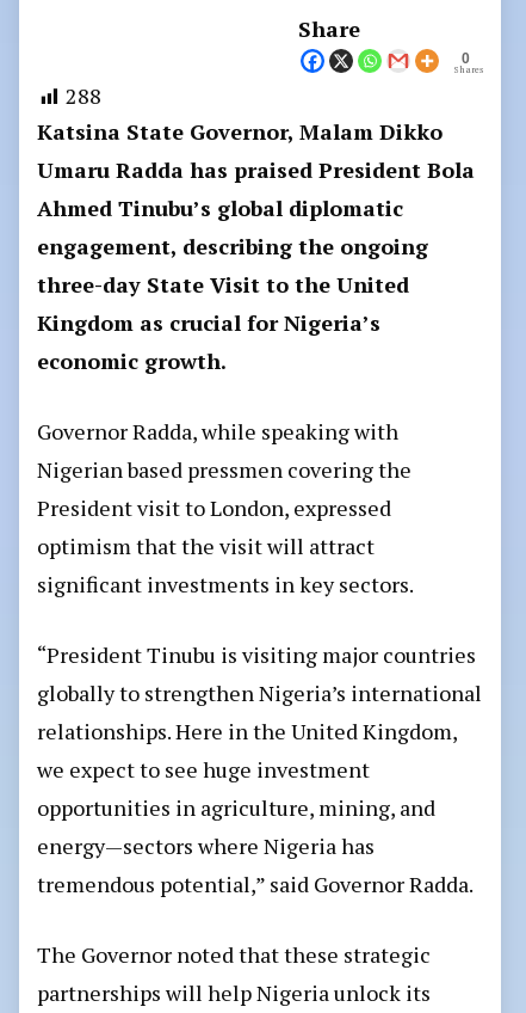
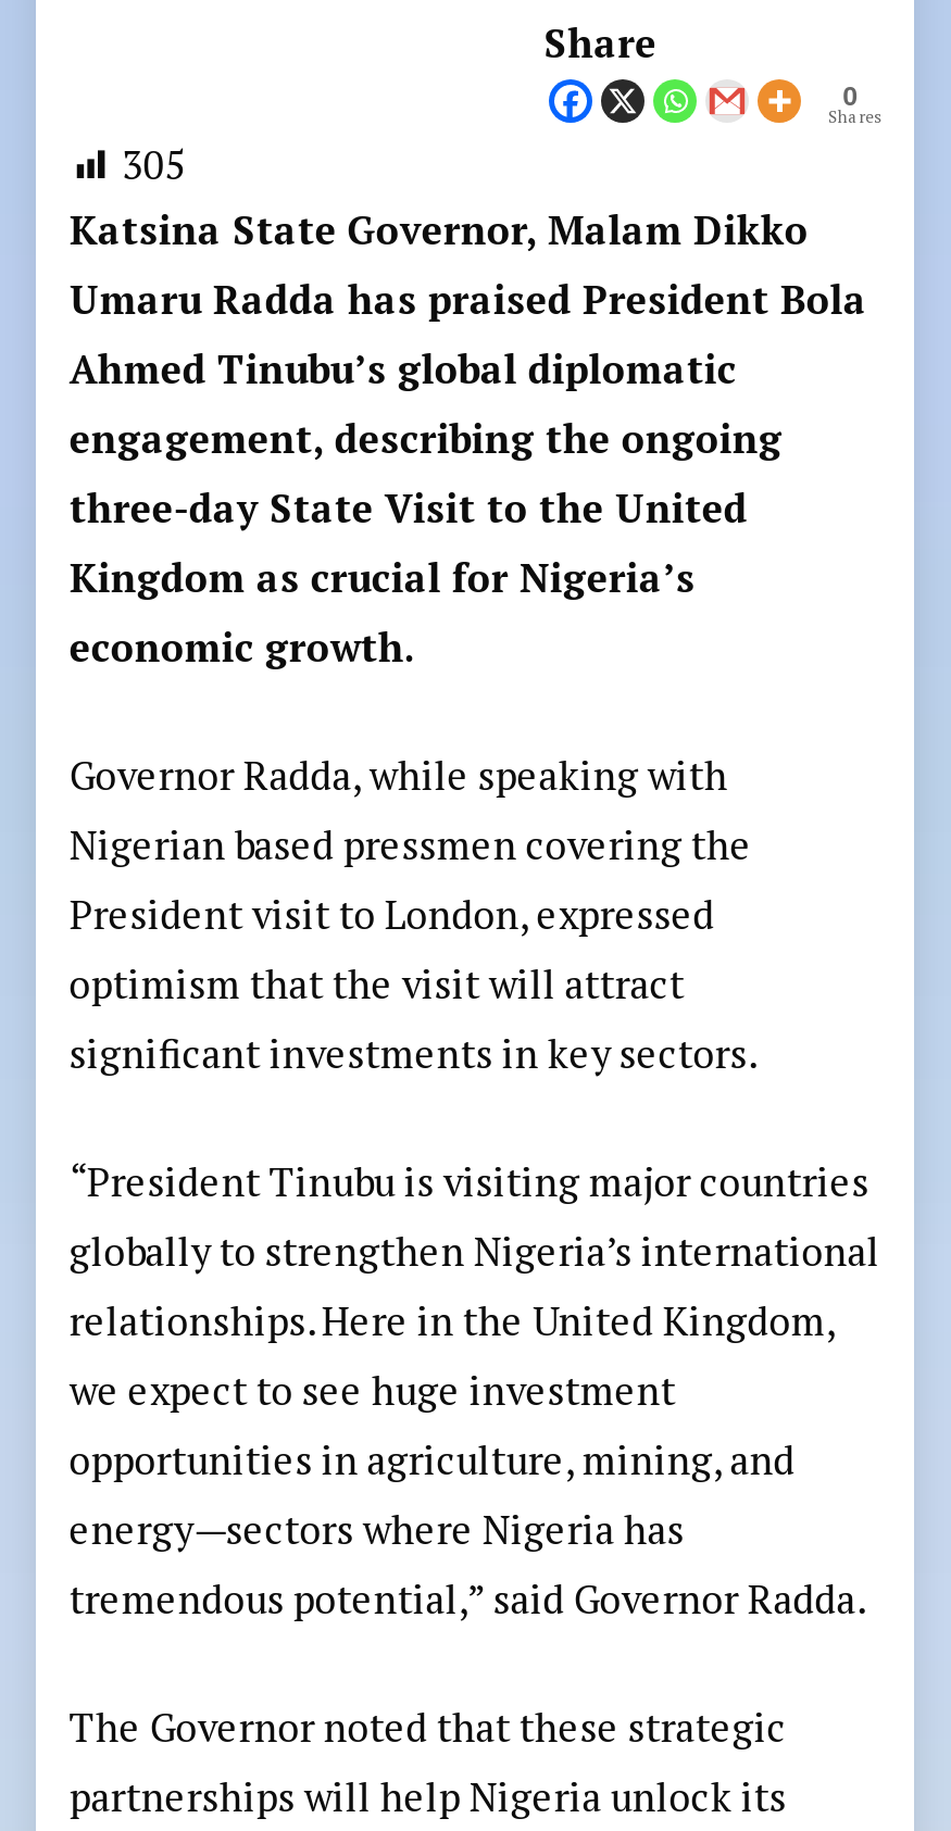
[66,81,102,110] 288 -> [122,137,187,190] 305

